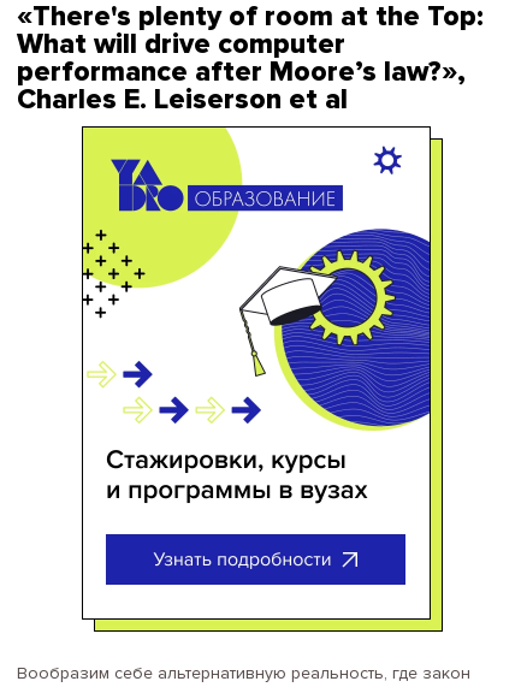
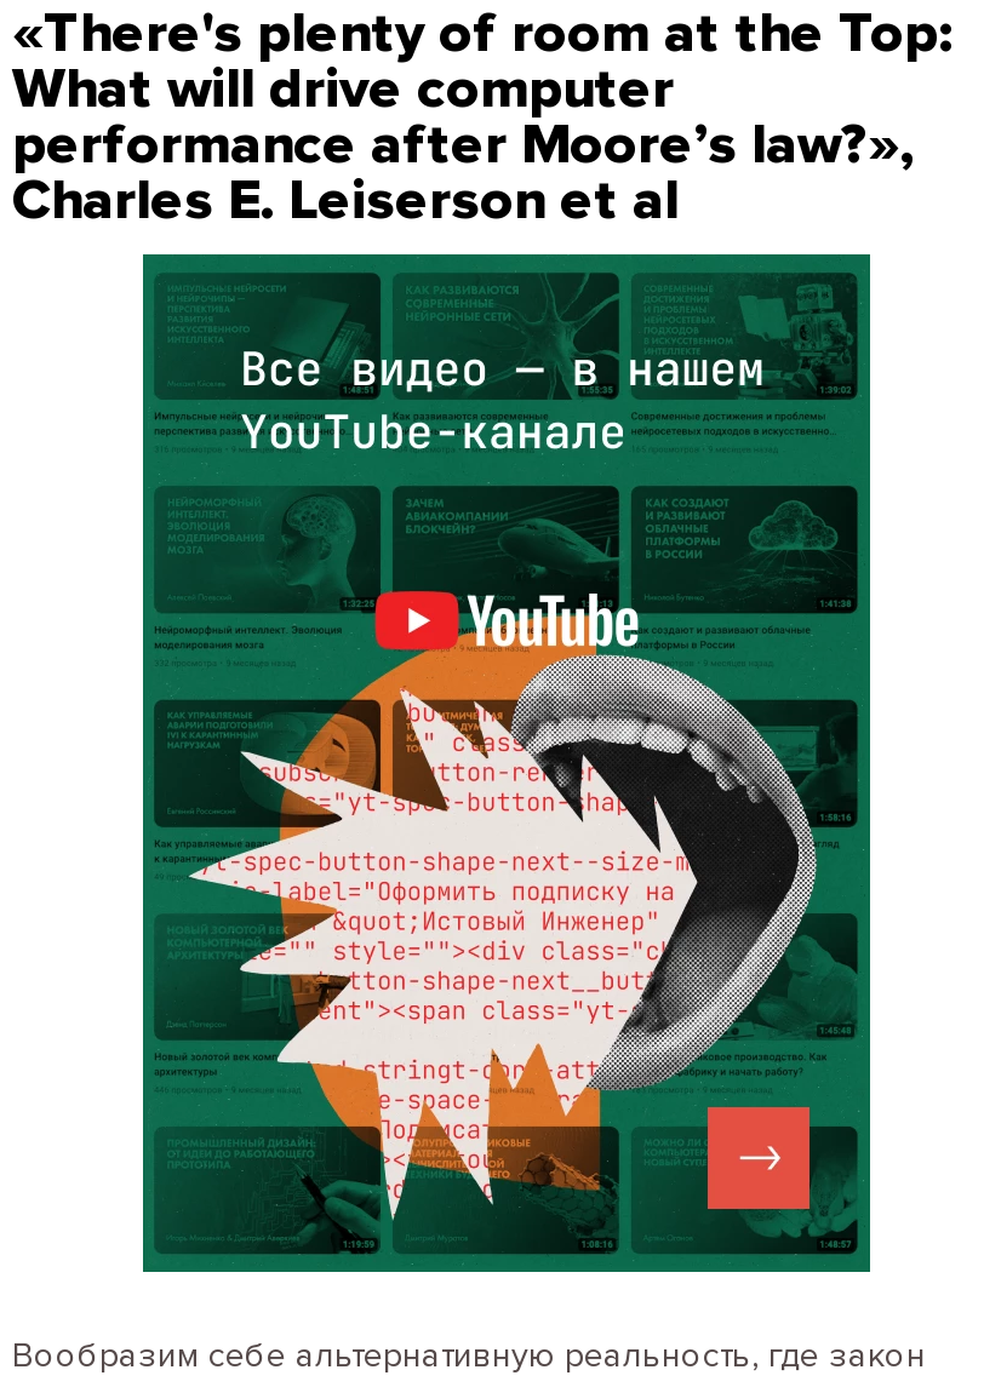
[82,126,443,632] [image] -> [141,252,873,1274] [image]

